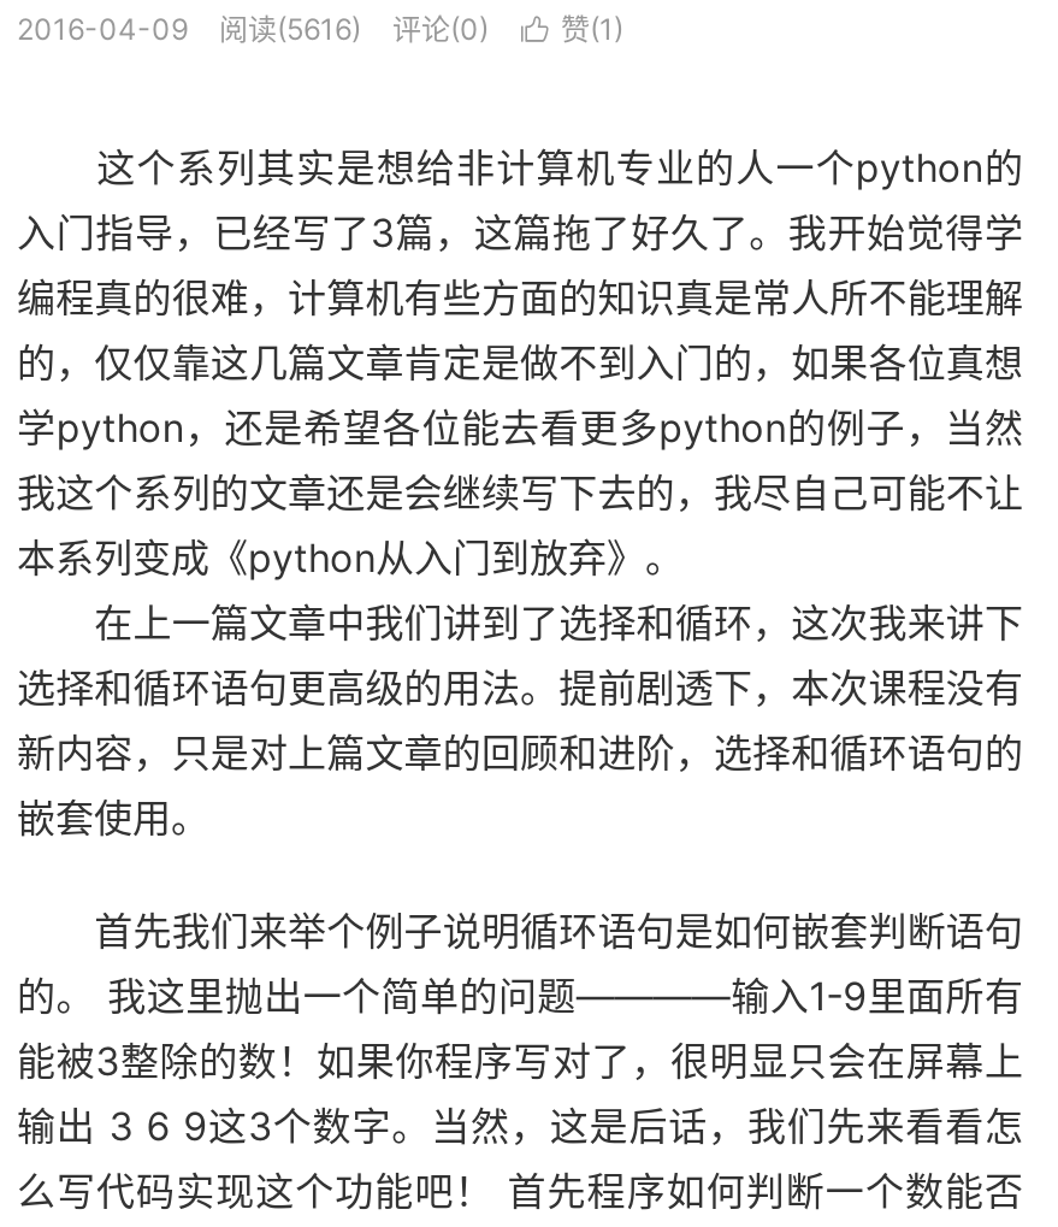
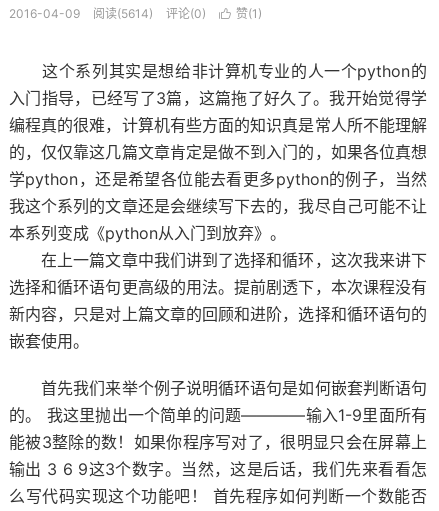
[219,11,361,47] 阅读(5616) -> [93,6,153,21] 阅读(5614)

